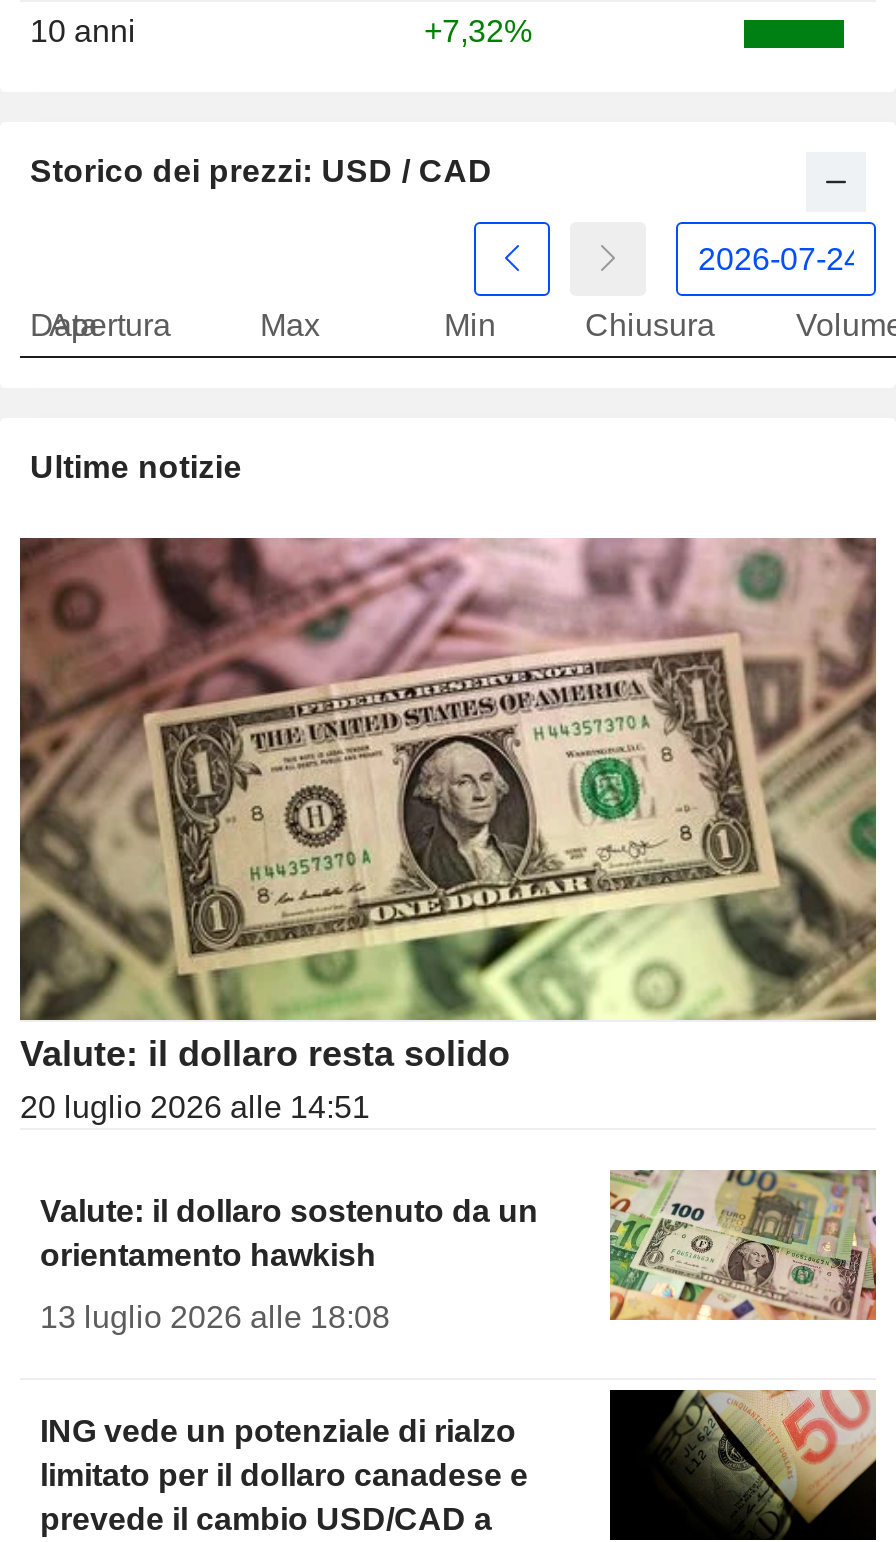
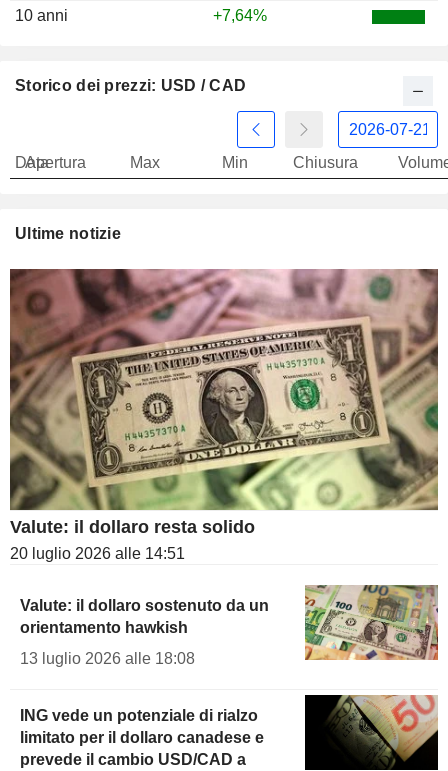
[424,14,532,48] +7,32% -> [212,7,266,24] +7,64%

